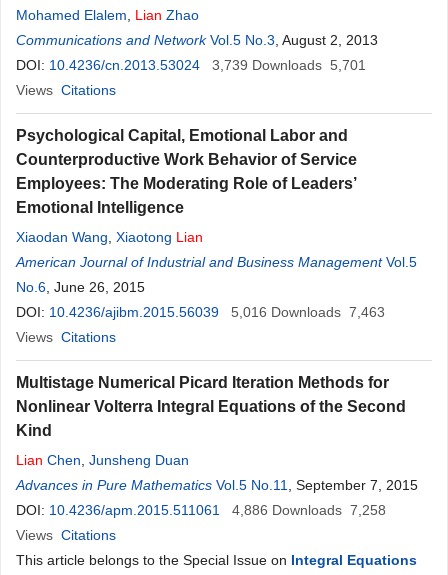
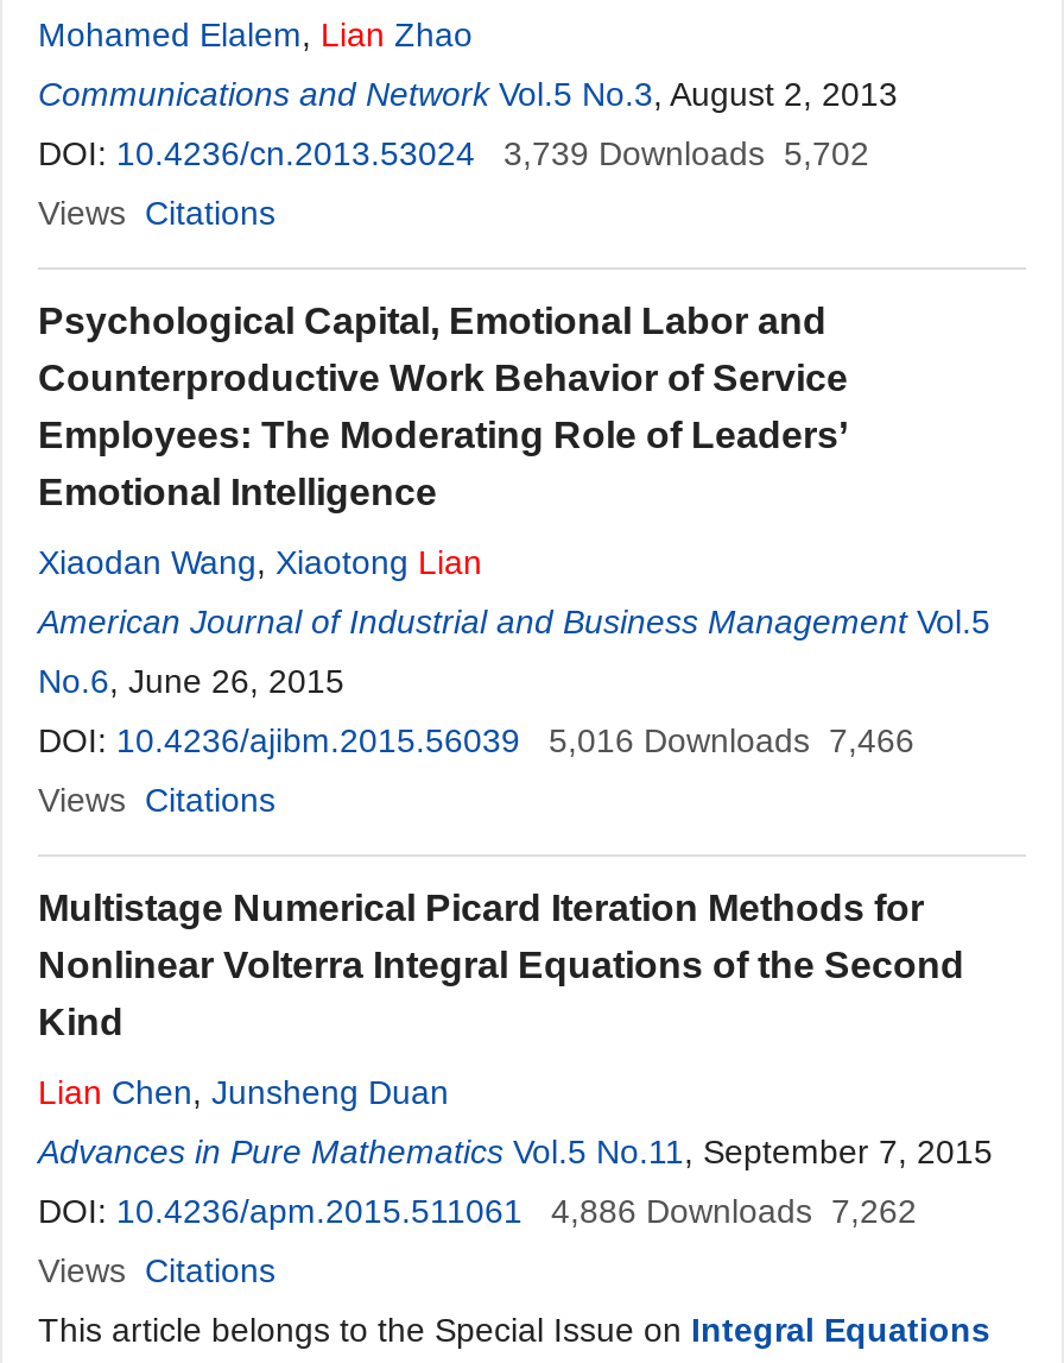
[16,57,366,73] DOI: 10.4236/cn.2013.53024 3,739 Downloads 5,701 -> [38,134,869,172] DOI: 10.4236/cn.2013.53024 3,739 Downloads 5,702
[16,304,385,320] DOI: 10.4236/ajibm.2015.56039 5,016 Downloads 7,463 -> [38,721,914,759] DOI: 10.4236/ajibm.2015.56039 5,016 Downloads 7,466
[16,502,386,518] DOI: 10.4236/apm.2015.511061 4,886 Downloads 7,258 -> [38,1192,917,1230] DOI: 10.4236/apm.2015.511061 4,886 Downloads 7,262

